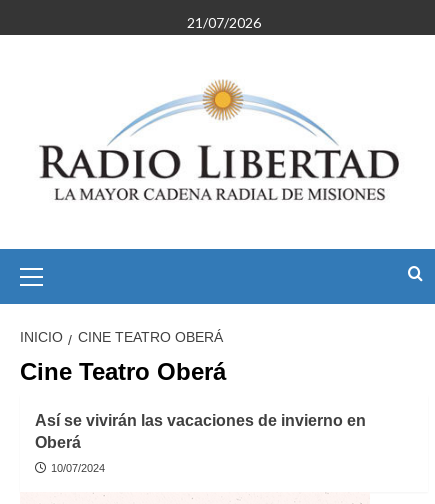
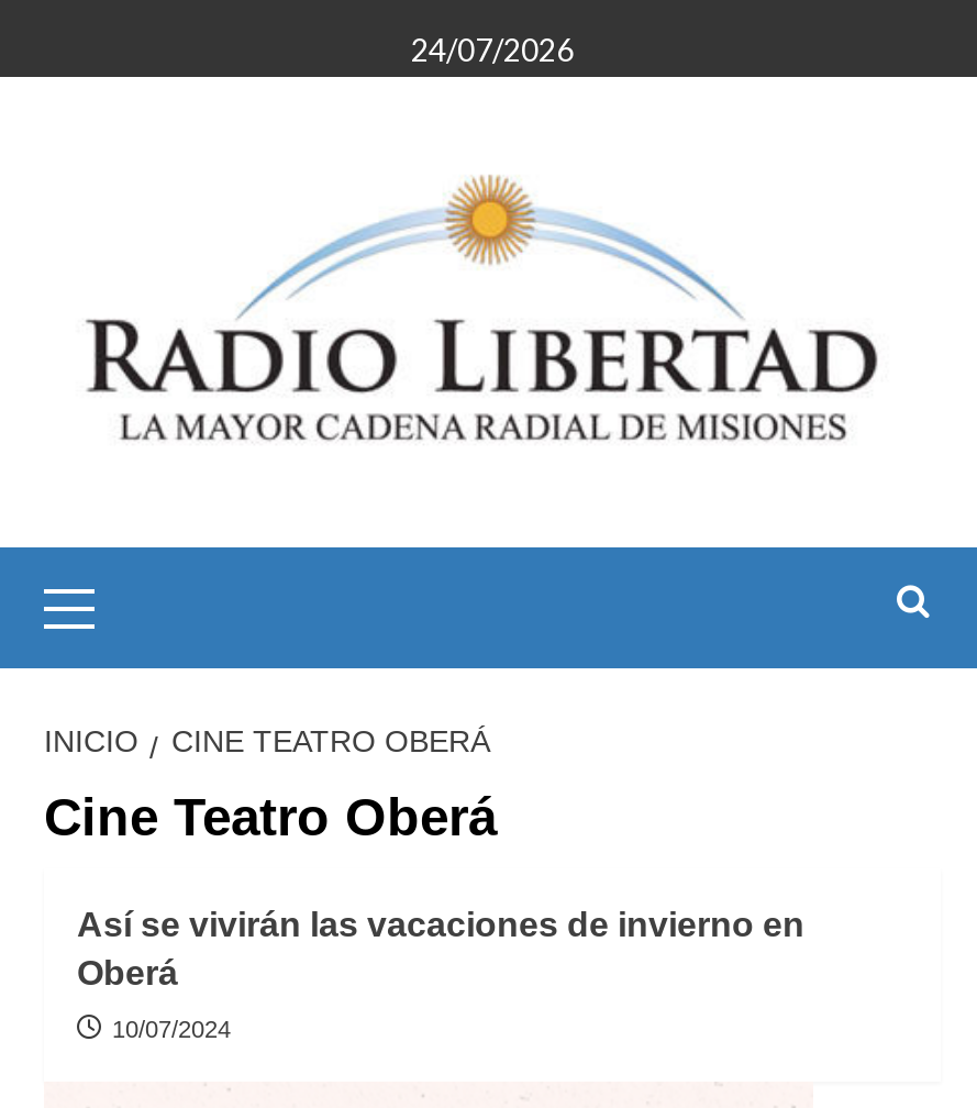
[187,14,261,31] 21/07/2026 -> [411,31,574,68] 24/07/2026

